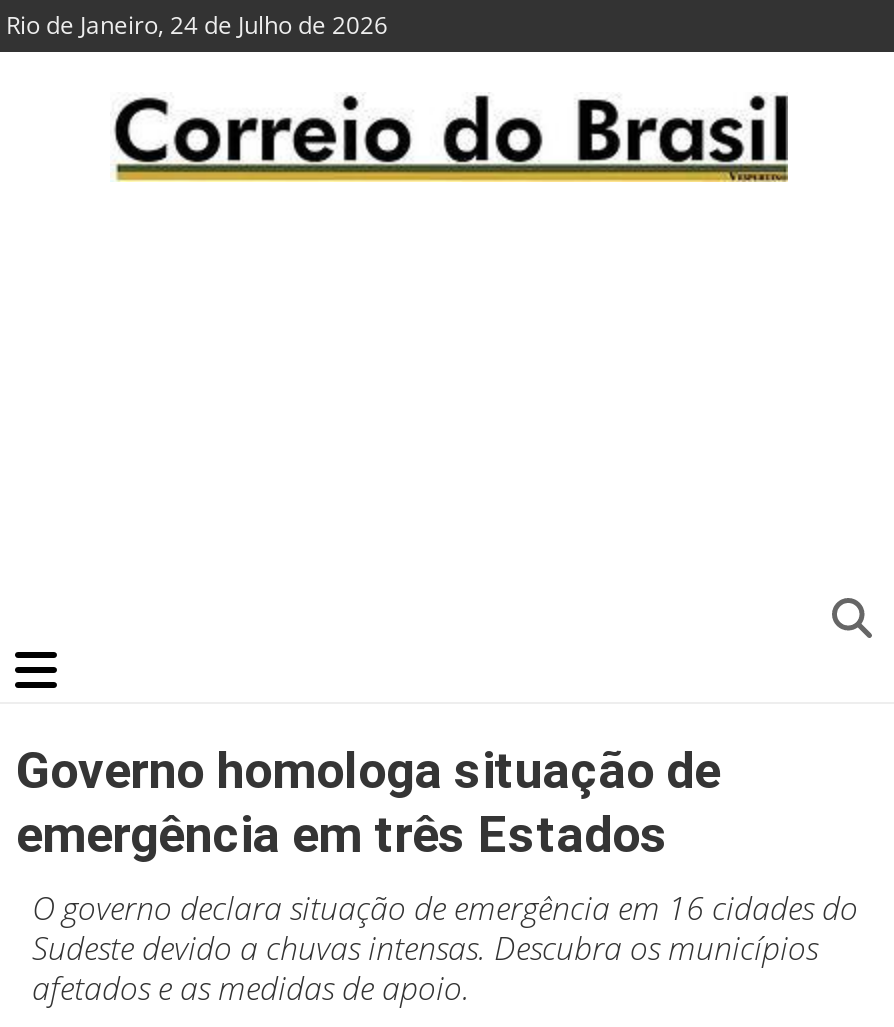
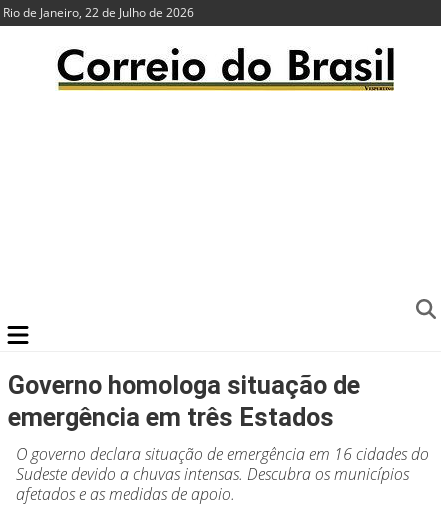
[6,8,388,42] Rio de Janeiro, 24 de Julho de 2026 -> [3,4,194,21] Rio de Janeiro, 22 de Julho de 2026

